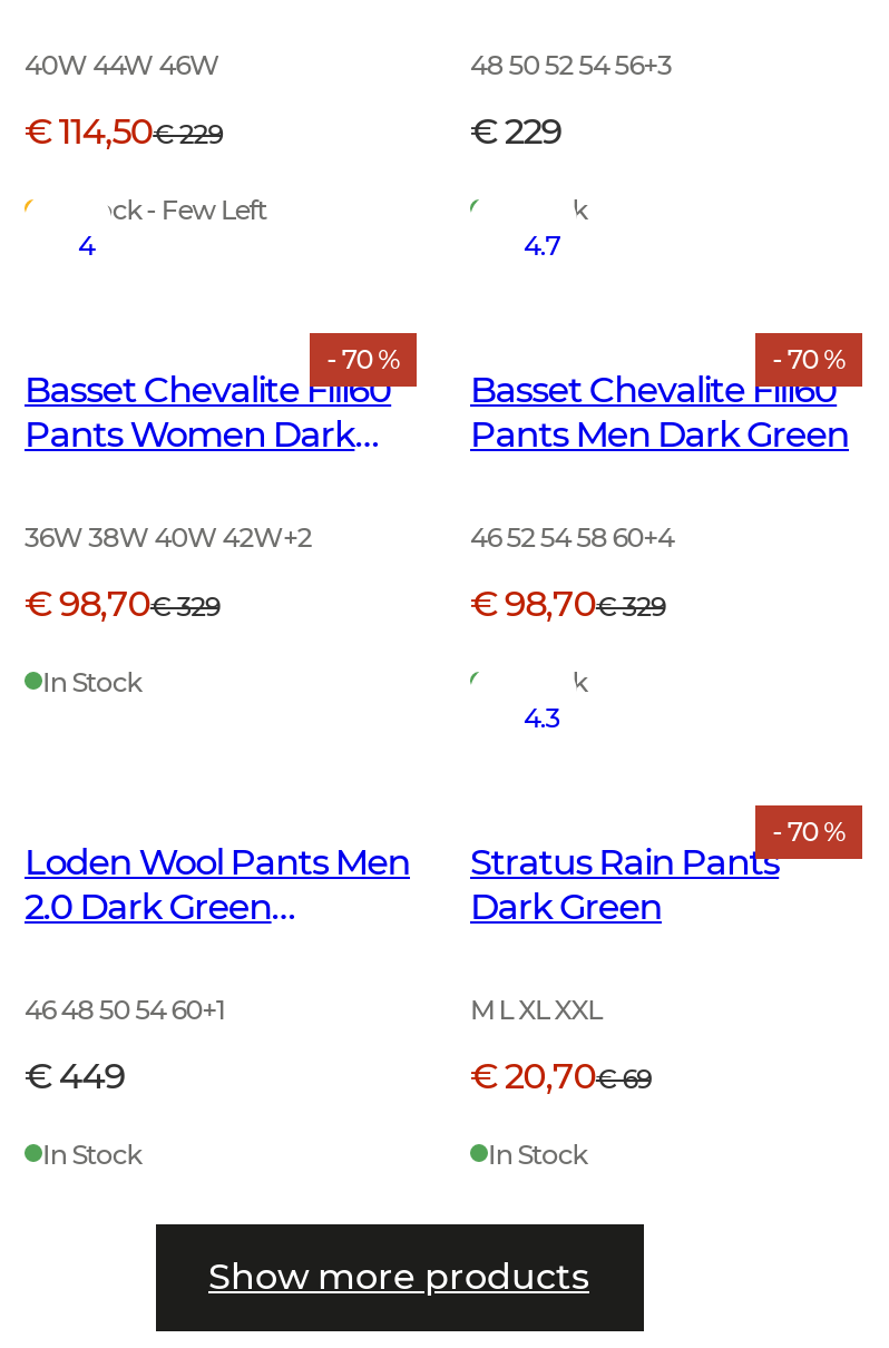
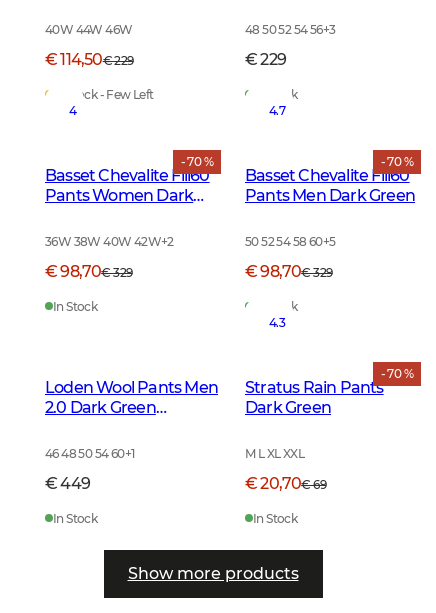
[470,520,674,554] 46 52 54 58 60+4 -> [245,234,335,249] 50 52 54 58 60+5

